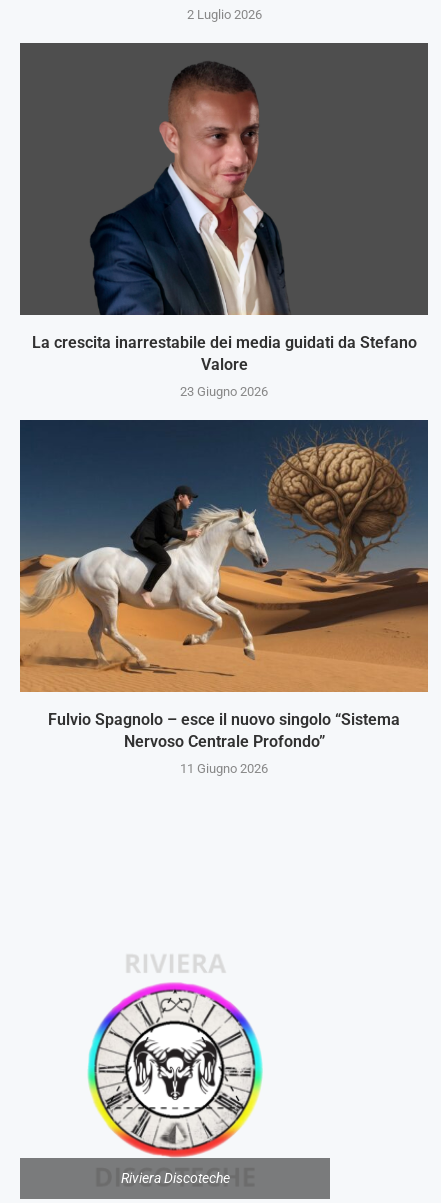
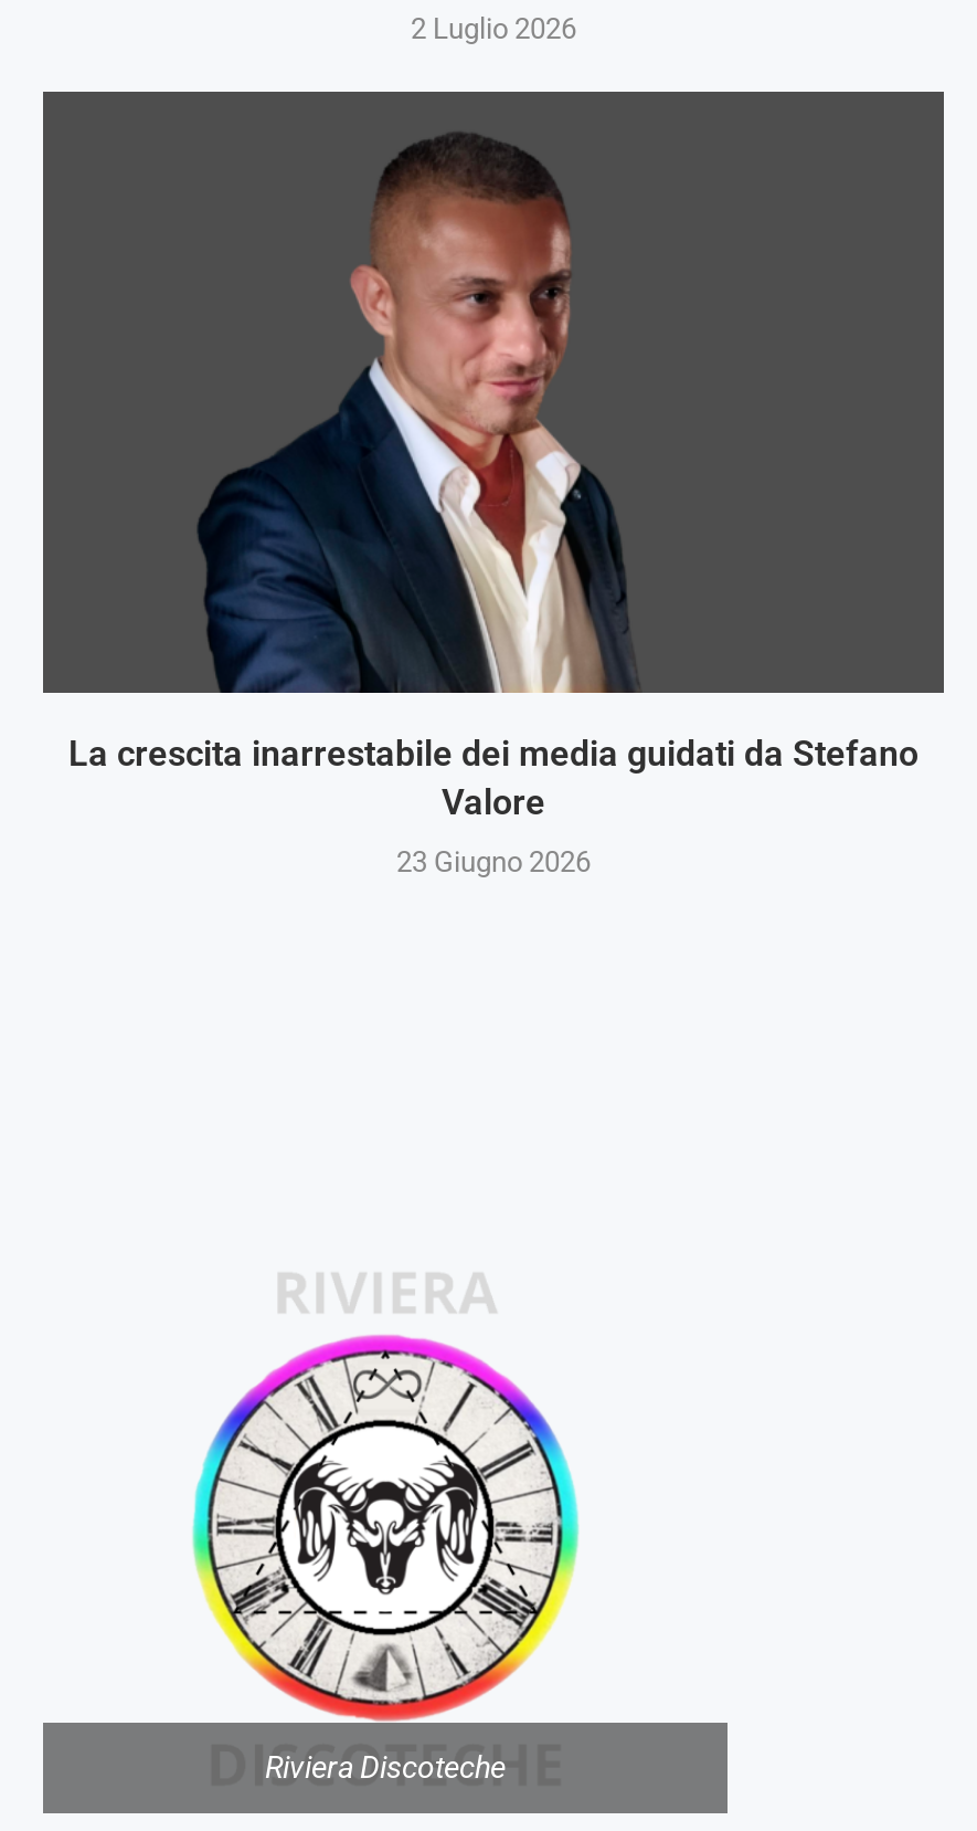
[19,420,429,776] [image] | Fulvio Spagnolo – esce il nuovo singolo “Sistema | Nervoso Centrale Profondo” | 11 Giugno 2026 -> none

